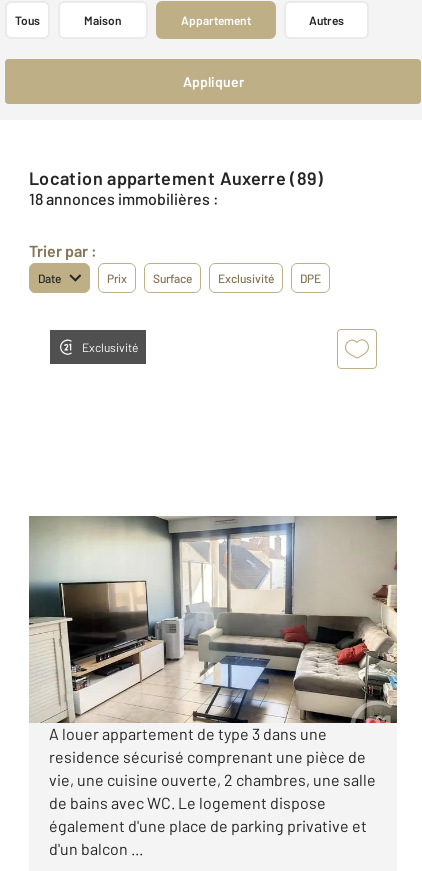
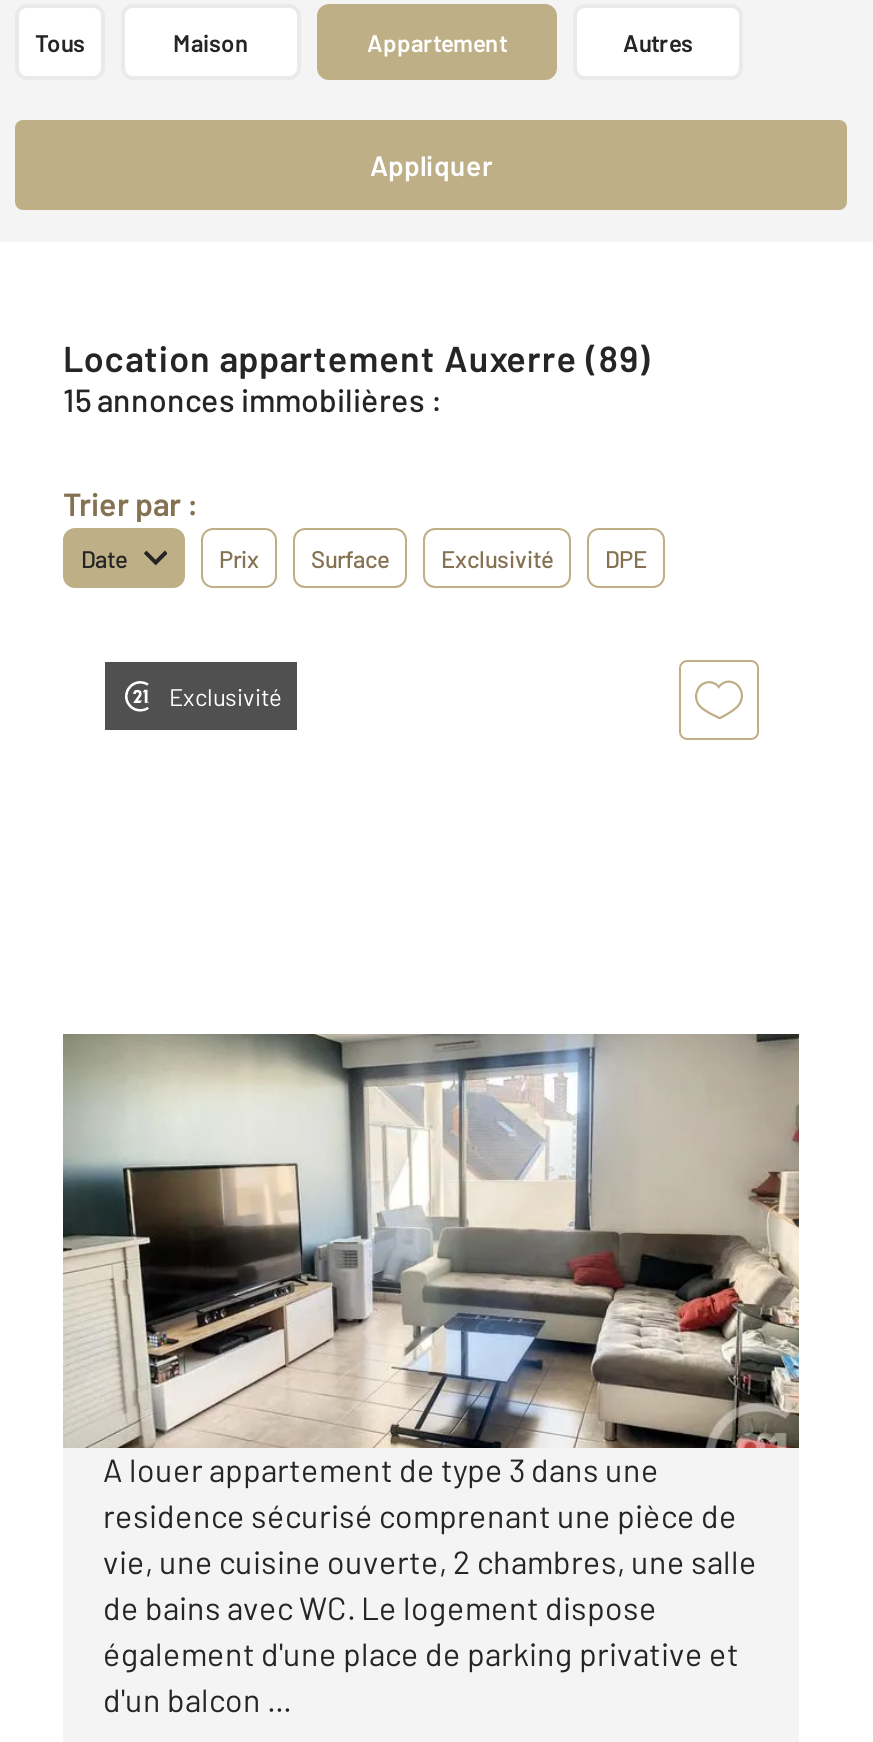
[29,189,219,208] 18 annonces immobilières : -> [63,380,443,418] 15 annonces immobilières :

